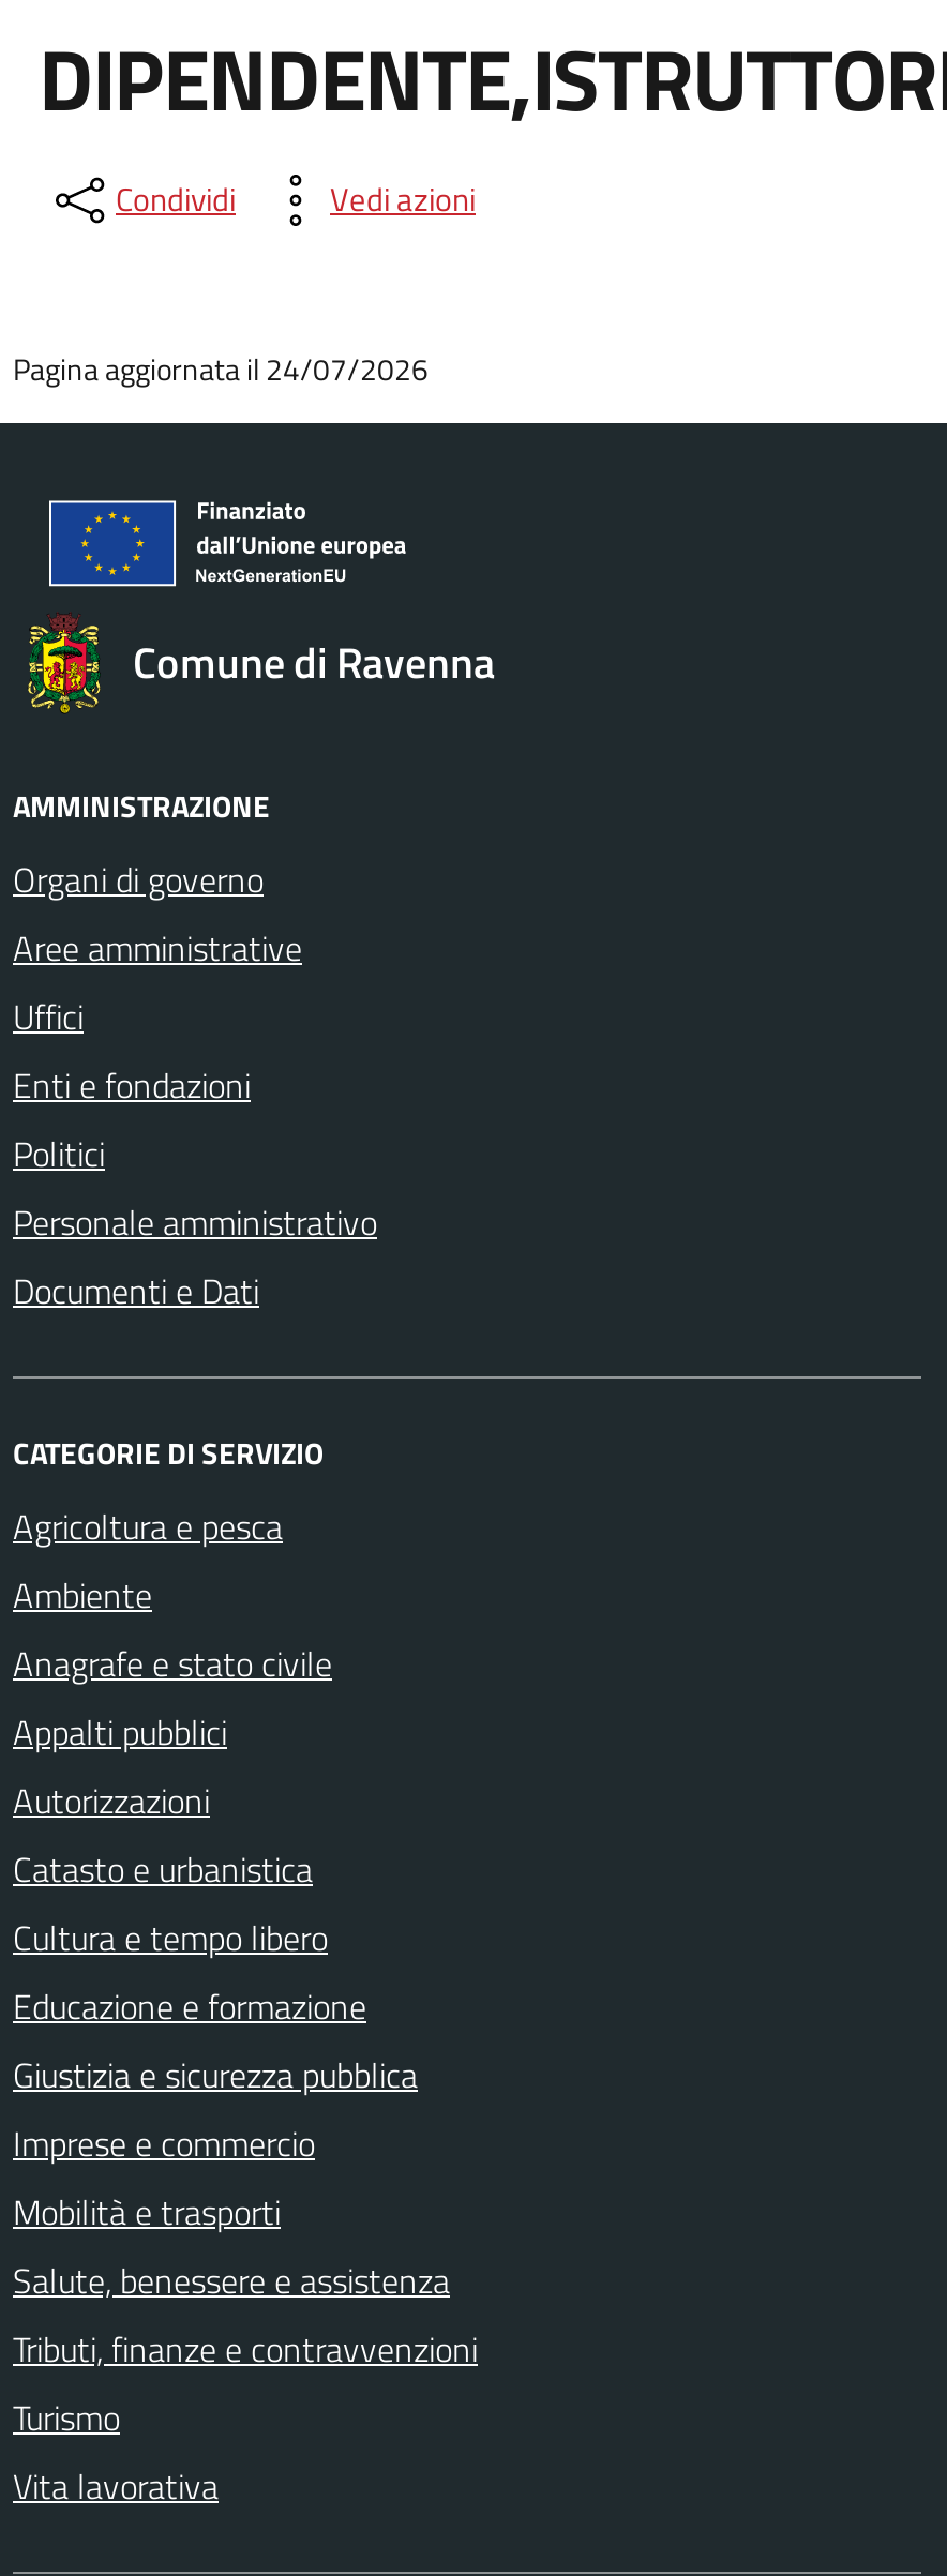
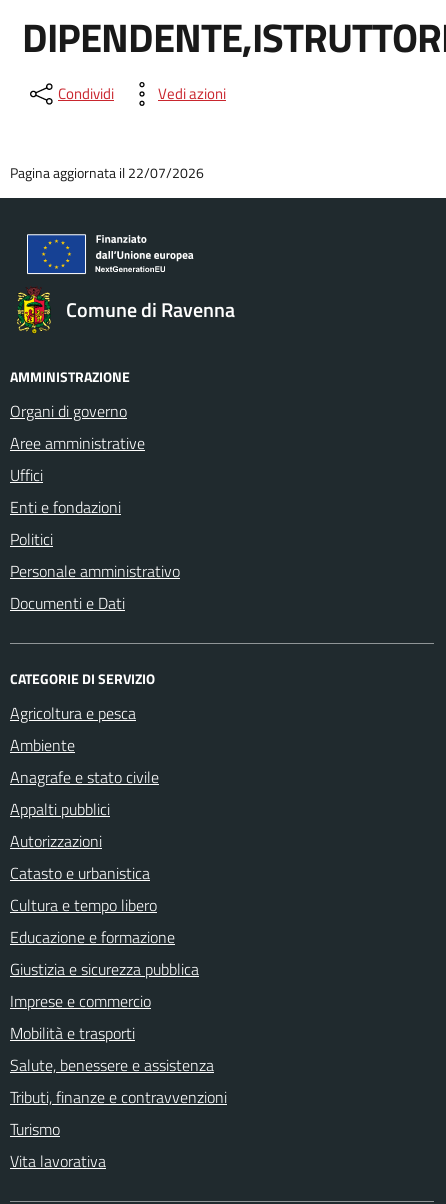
[13,346,429,391] Pagina aggiornata il 24/07/2026 -> [10,162,204,183] Pagina aggiornata il 22/07/2026

